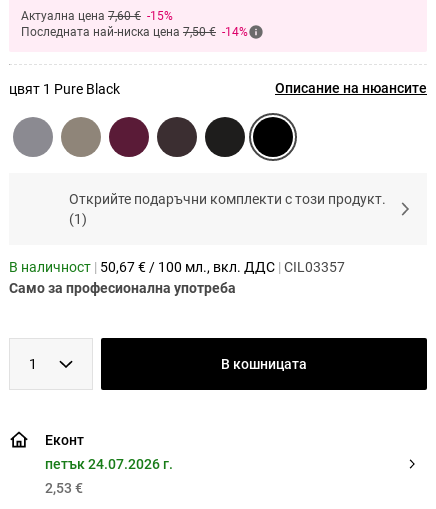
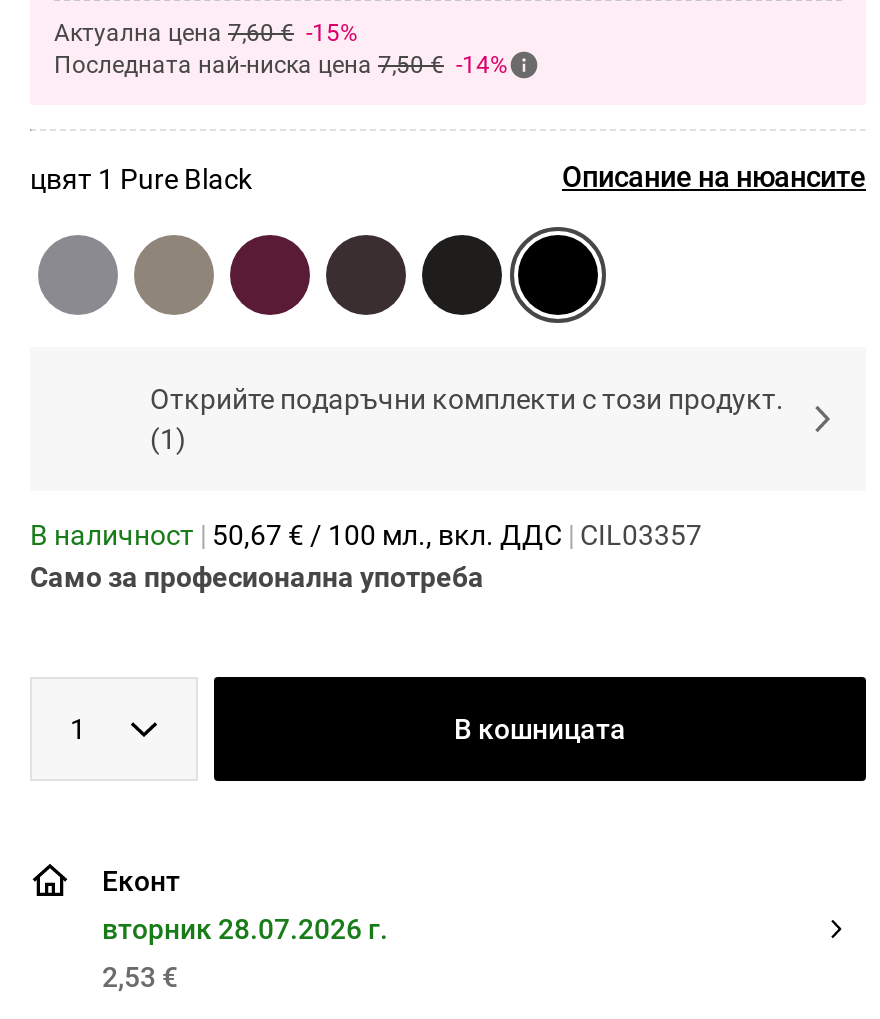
[45,456,173,472] петък 24.07.2026 г. -> [102,912,388,944] вторник 28.07.2026 г.

